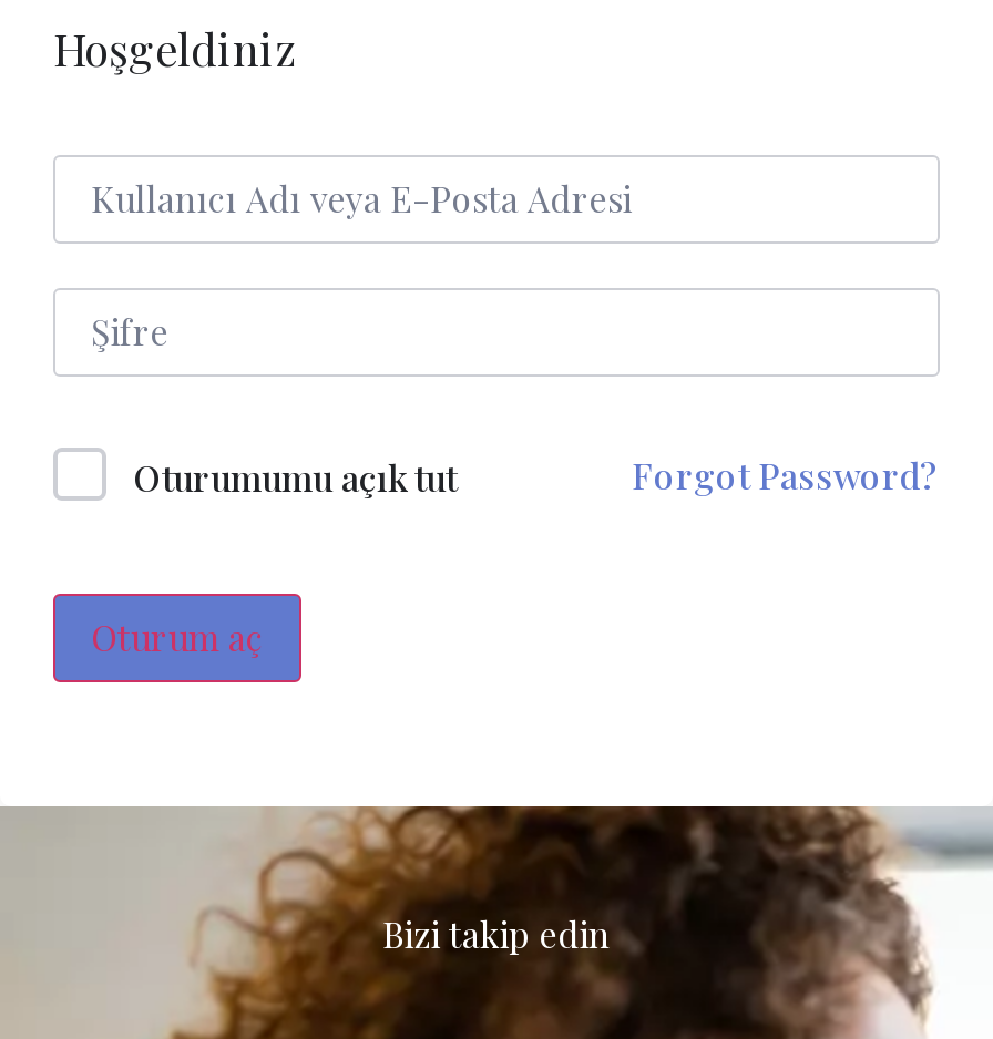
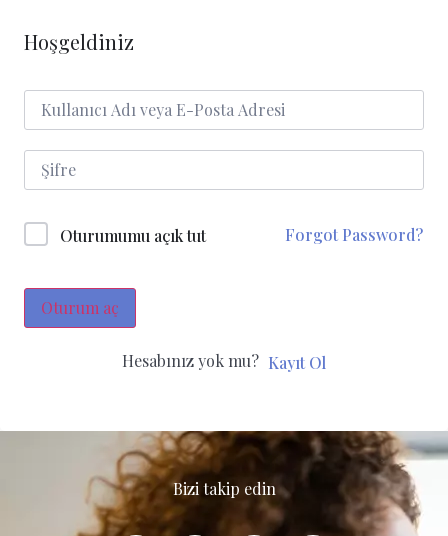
none -> [121,350,325,373] Hesabınız yok mu? Kayıt Ol

